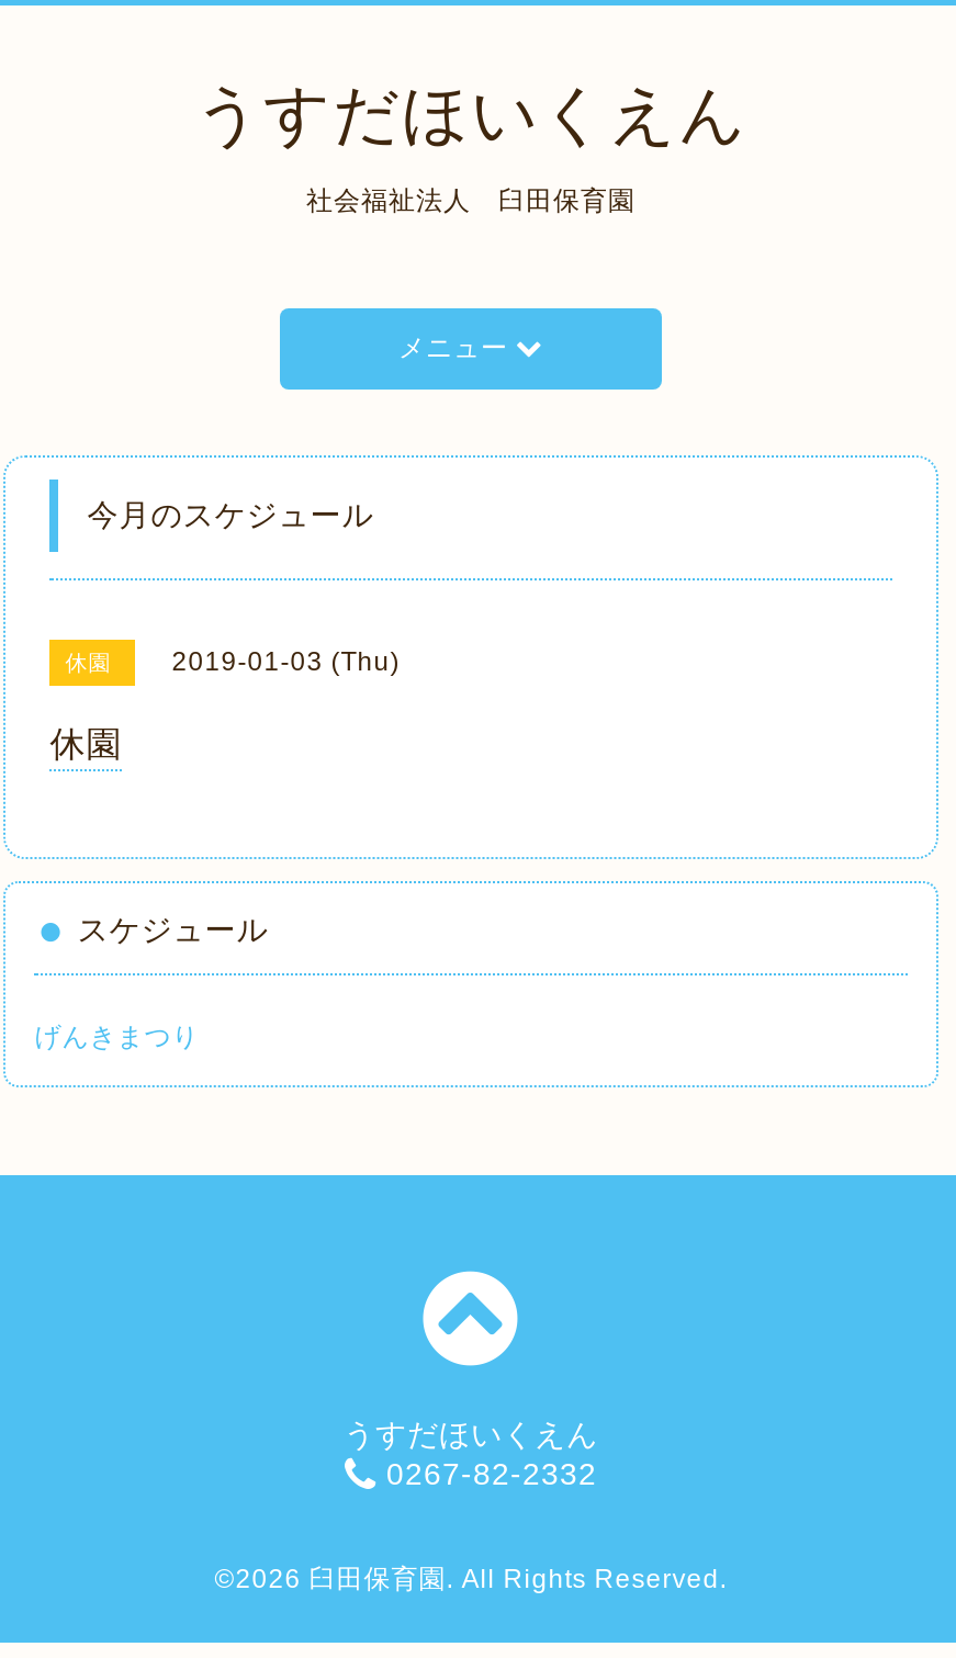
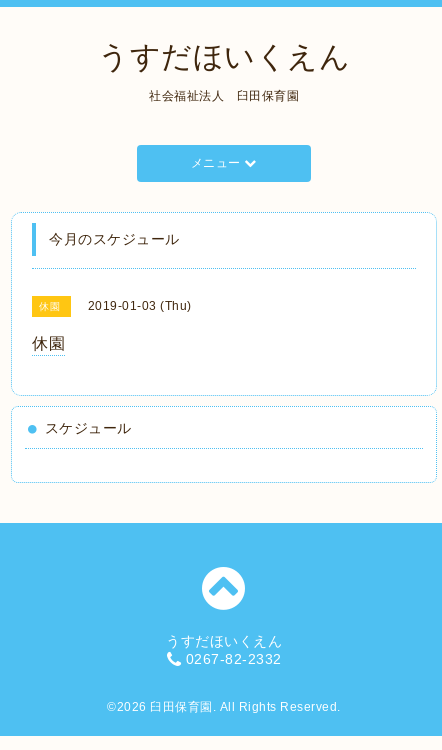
[34,1022,199,1052] げんきまつり -> none

